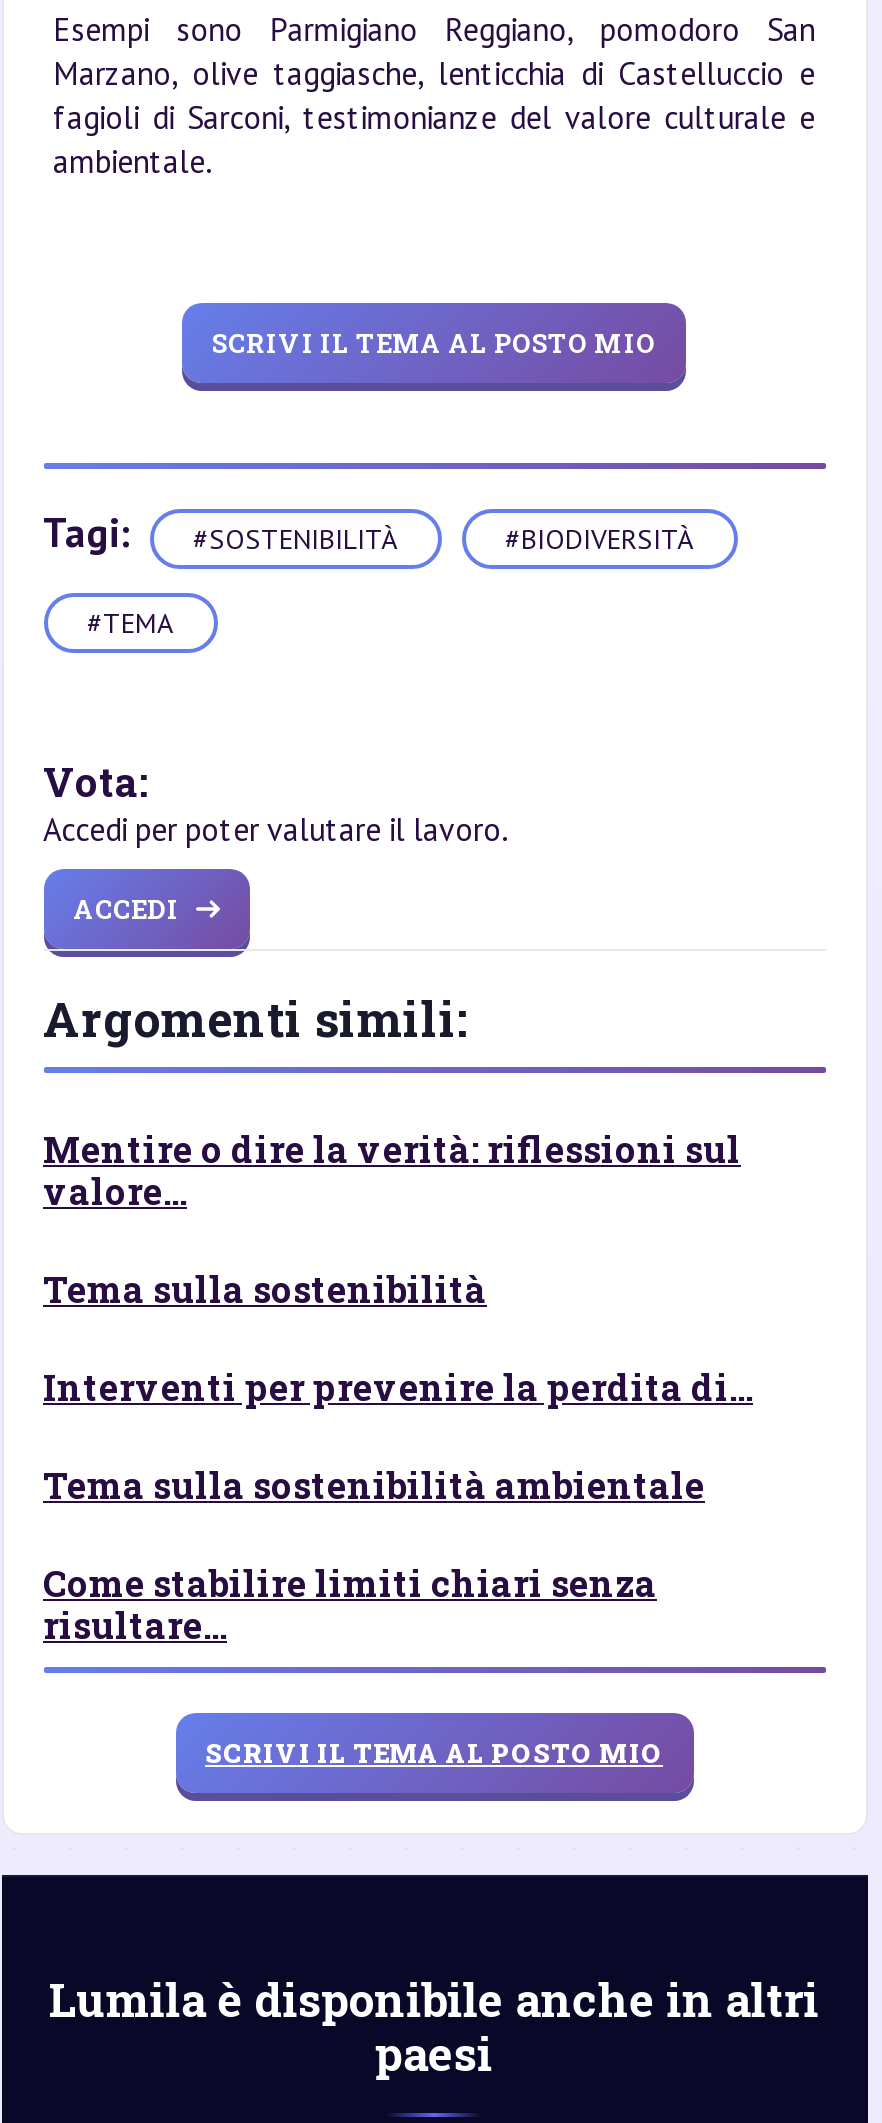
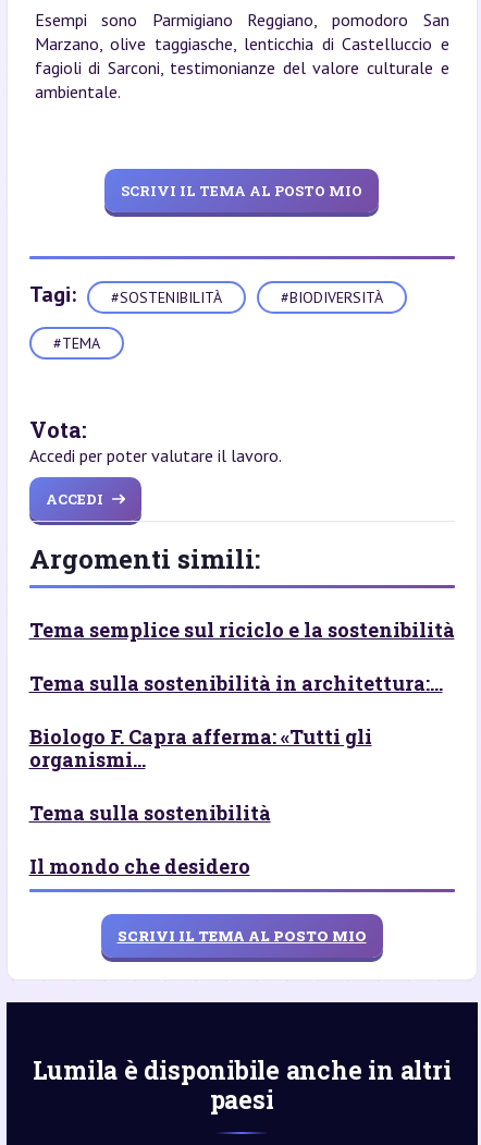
[43,1125,741,1215] Mentire o dire la verità: riflessioni sul | valore... -> [29,617,454,772] Tema semplice sul riciclo e la sostenibilità | Tema sulla sostenibilità in architettura:... | Biologo F. Capra afferma: «Tutti gli | organismi...
moved [43,1265,487,1313] -> [29,800,270,826]: Tema sulla sostenibilità
[43,1363,753,1649] Interventi per prevenire la perdita di... | Tema sulla sostenibilità ambientale | Come stabilire limiti chiari senza | risultare... -> [29,853,250,879] Il mondo che desidero

